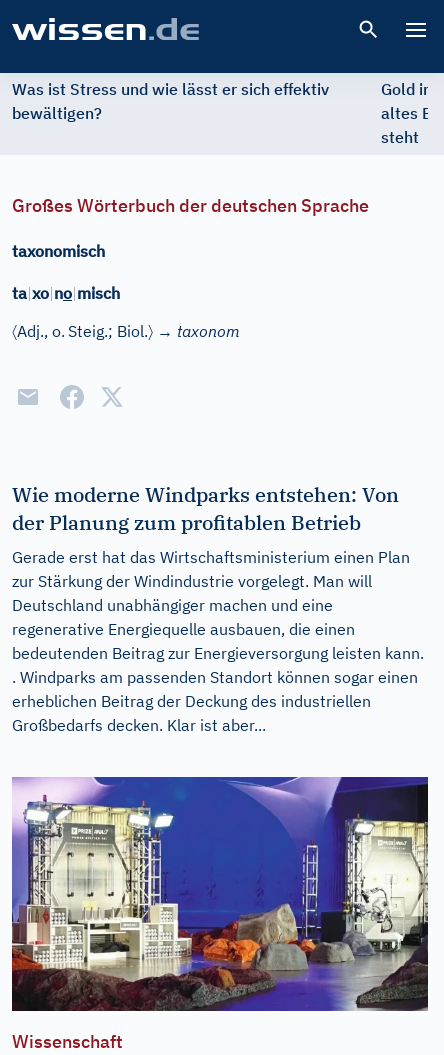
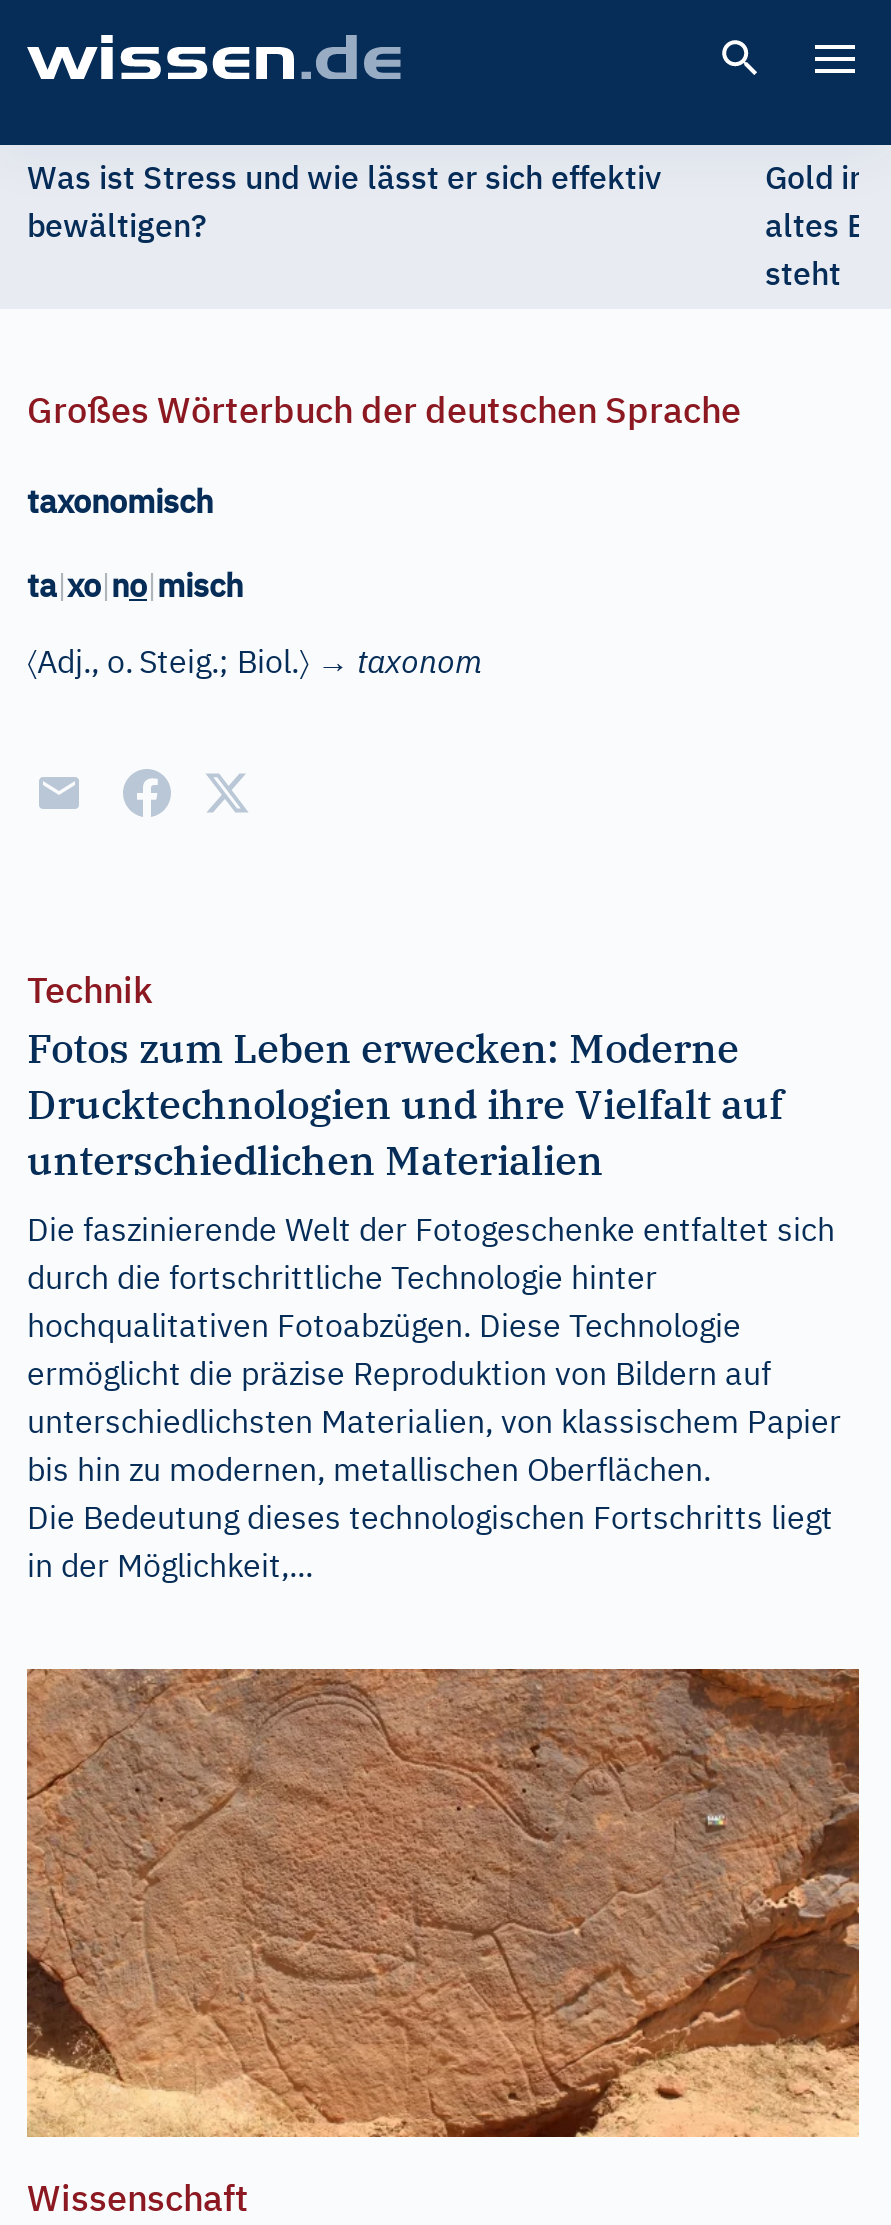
[12,481,424,735] Wie moderne Windparks entstehen: Von | der Planung zum profitablen Betrieb | Gerade erst hat das Wirtschaftsministerium einen Plan | zur Stärkung der Windindustrie vorgelegt. Man will | Deutschland unabhängiger machen und eine | regenerative Energiequelle ausbauen, die einen | bedeutenden Beitrag zur Energieversorgung leisten kann. | . Windparks am passenden Standort können sogar einen | erheblichen Beitrag der Deckung des industriellen | Großbedarfs decken. Klar ist aber... -> [27,967,841,1585] Technik | Fotos zum Leben erwecken: Moderne | Drucktechnologien und ihre Vielfalt auf | unterschiedlichen Materialien | Die faszinierende Welt der Fotogeschenke entfaltet sich | durch die fortschrittliche Technologie hinter | hochqualitativen Fotoabzügen. Diese Technologie | ermöglicht die präzise Reproduktion von Bildern auf | unterschiedlichsten Materialien, von klassischem Papier | bis hin zu modernen, metallischen Oberflächen. | Die Bedeutung dieses technologischen Fortschritts liegt | in der Möglichkeit,...
[11,777,429,1012] [image] -> [25,1667,861,2139] [image]

